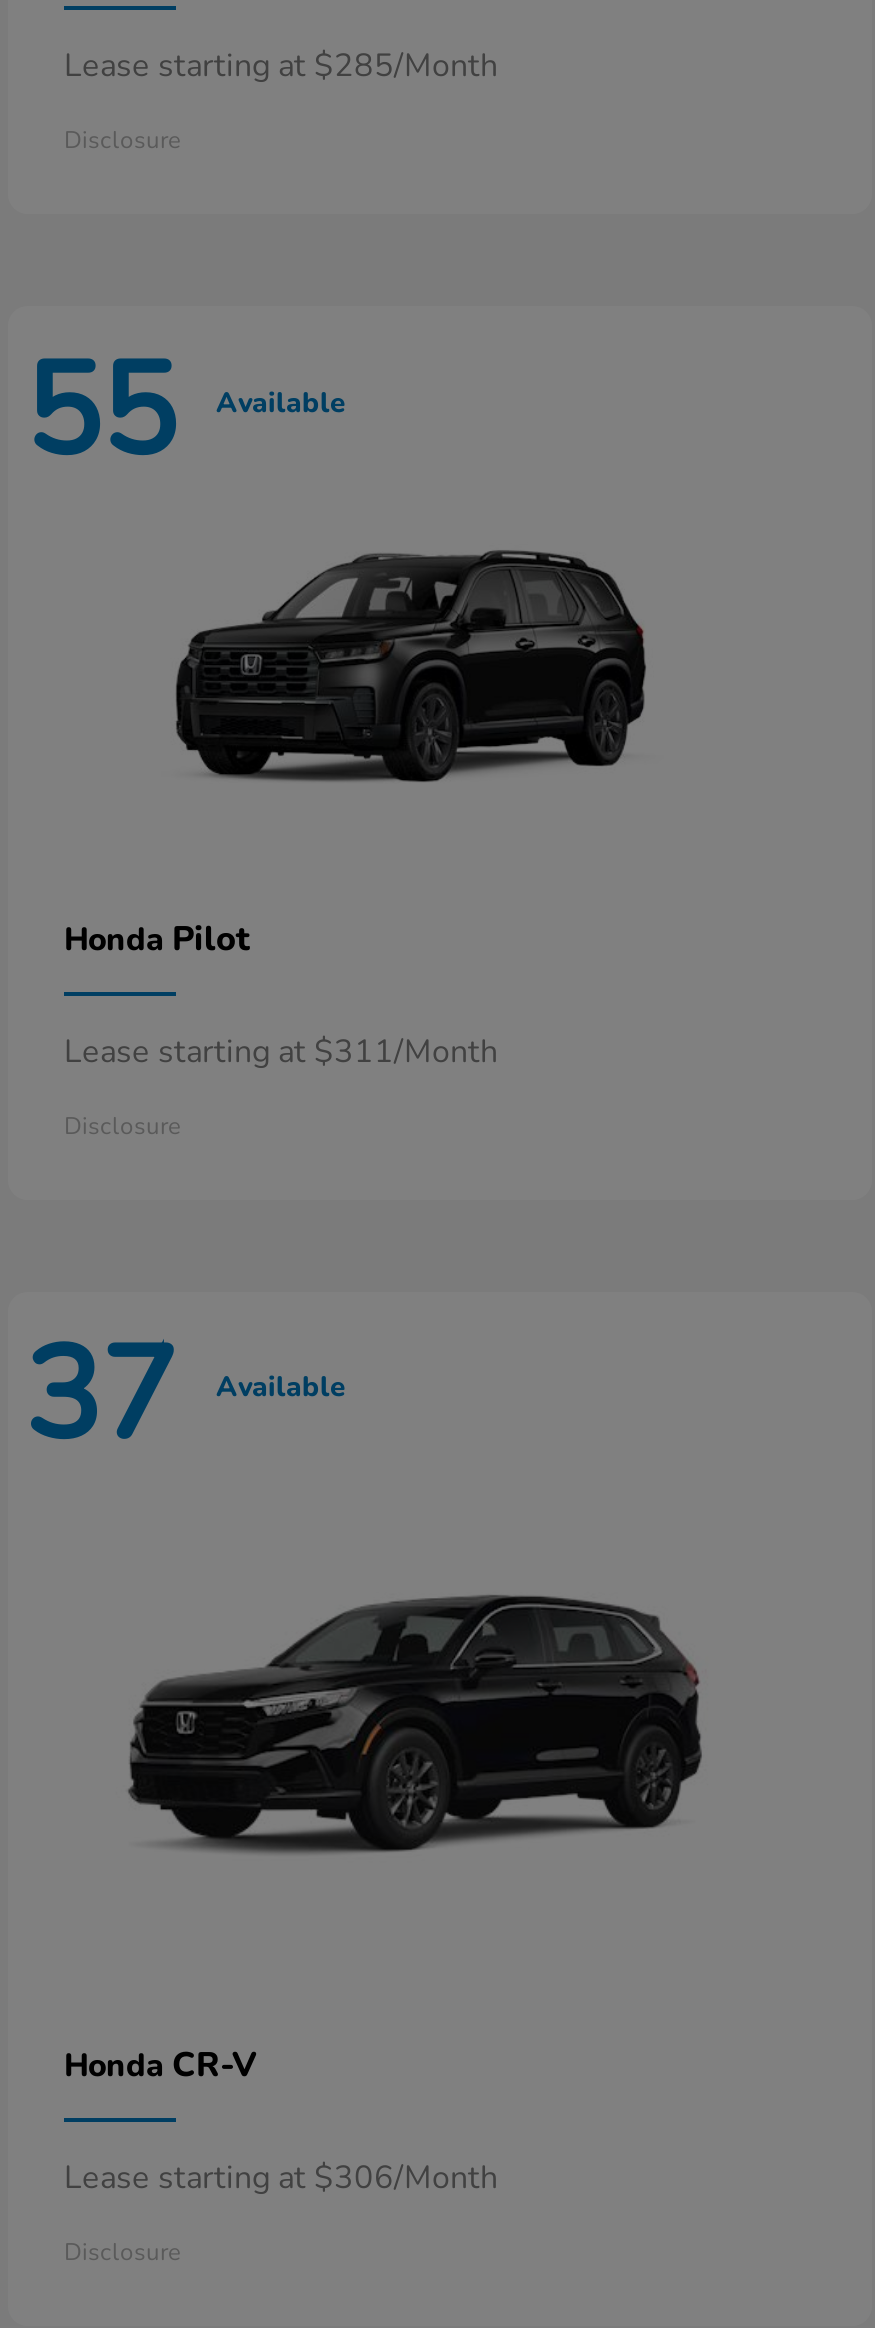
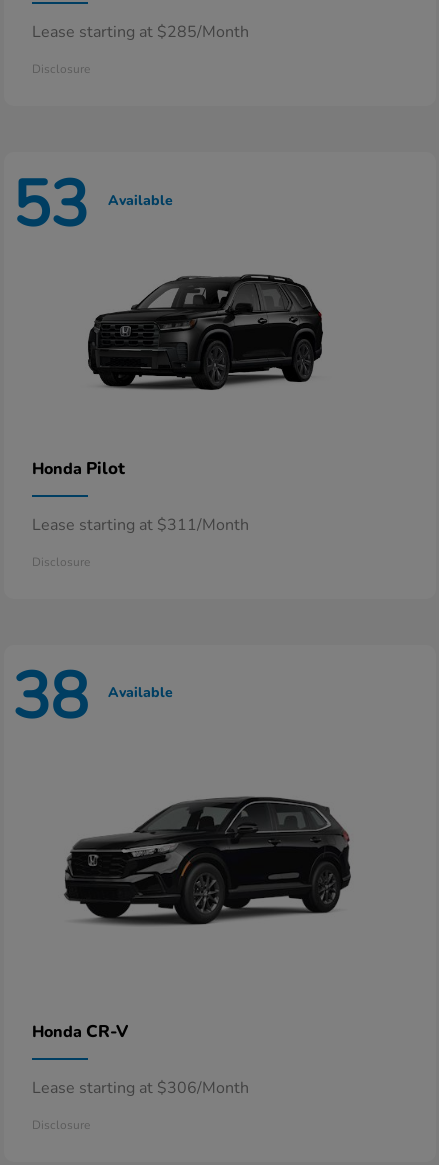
[24,323,346,499] 55 Available -> [12,161,173,249] 53 Available
[24,1308,346,1484] 37 Available -> [12,653,173,741] 38 Available

